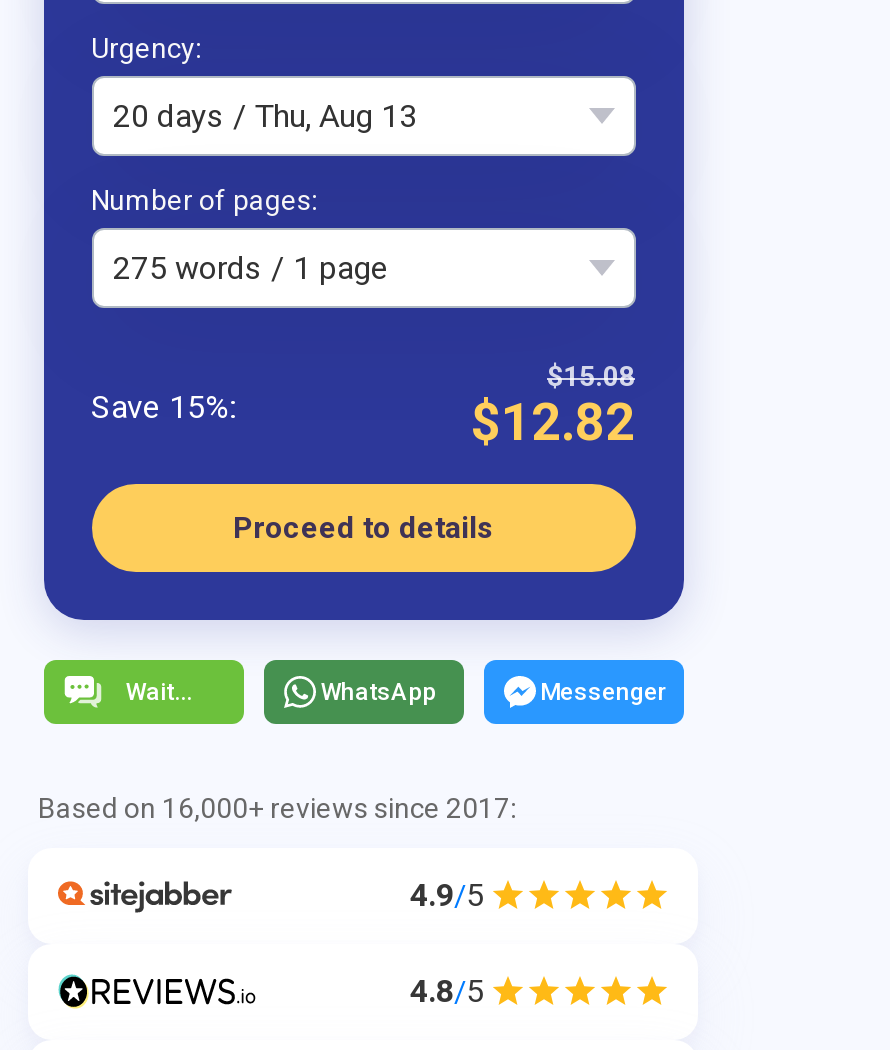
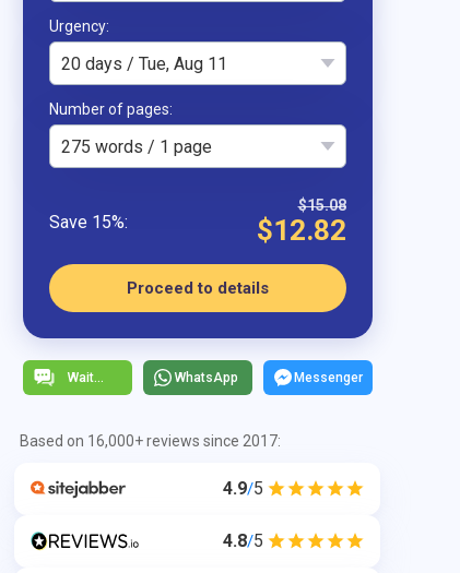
[113,97,417,135] 20 days / Thu, Aug 13 -> [61,53,227,74] 20 days / Tue, Aug 11

